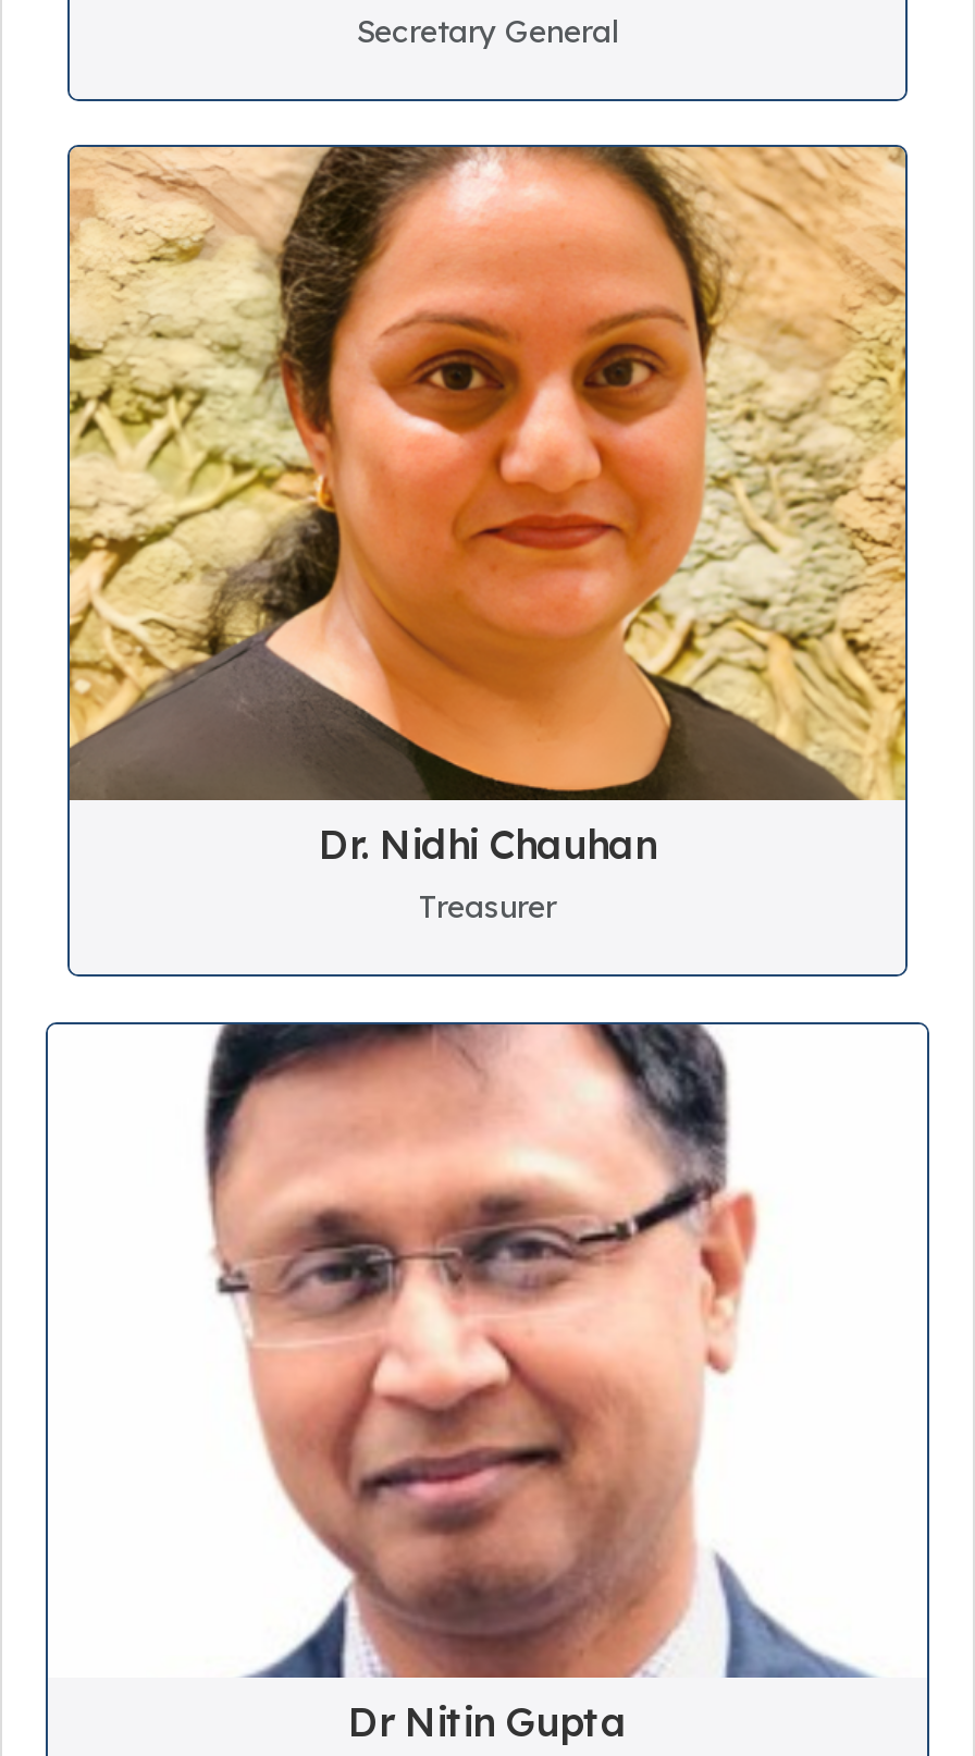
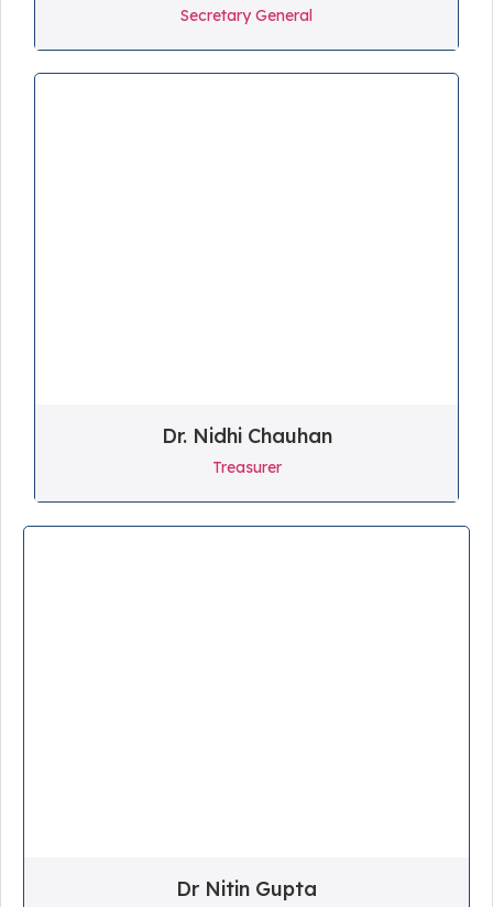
[67,144,908,803] [image] -> none
[202,1021,871,1681] [image] -> none

